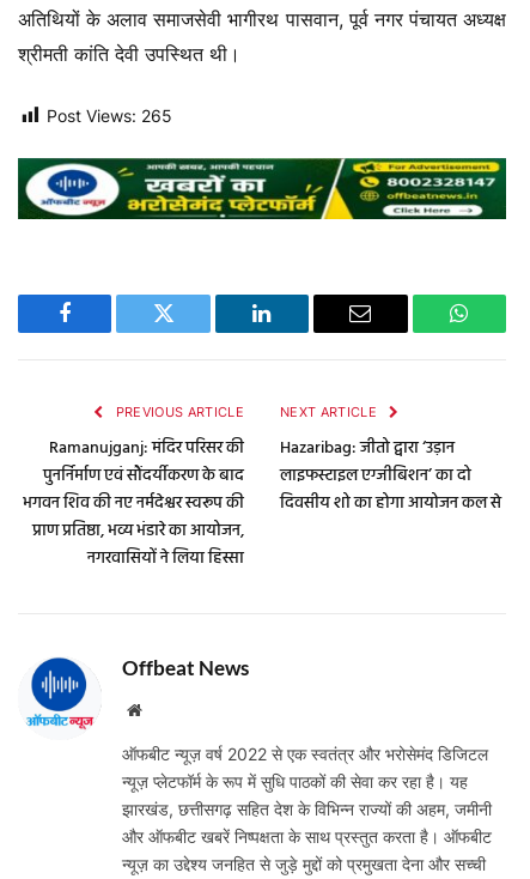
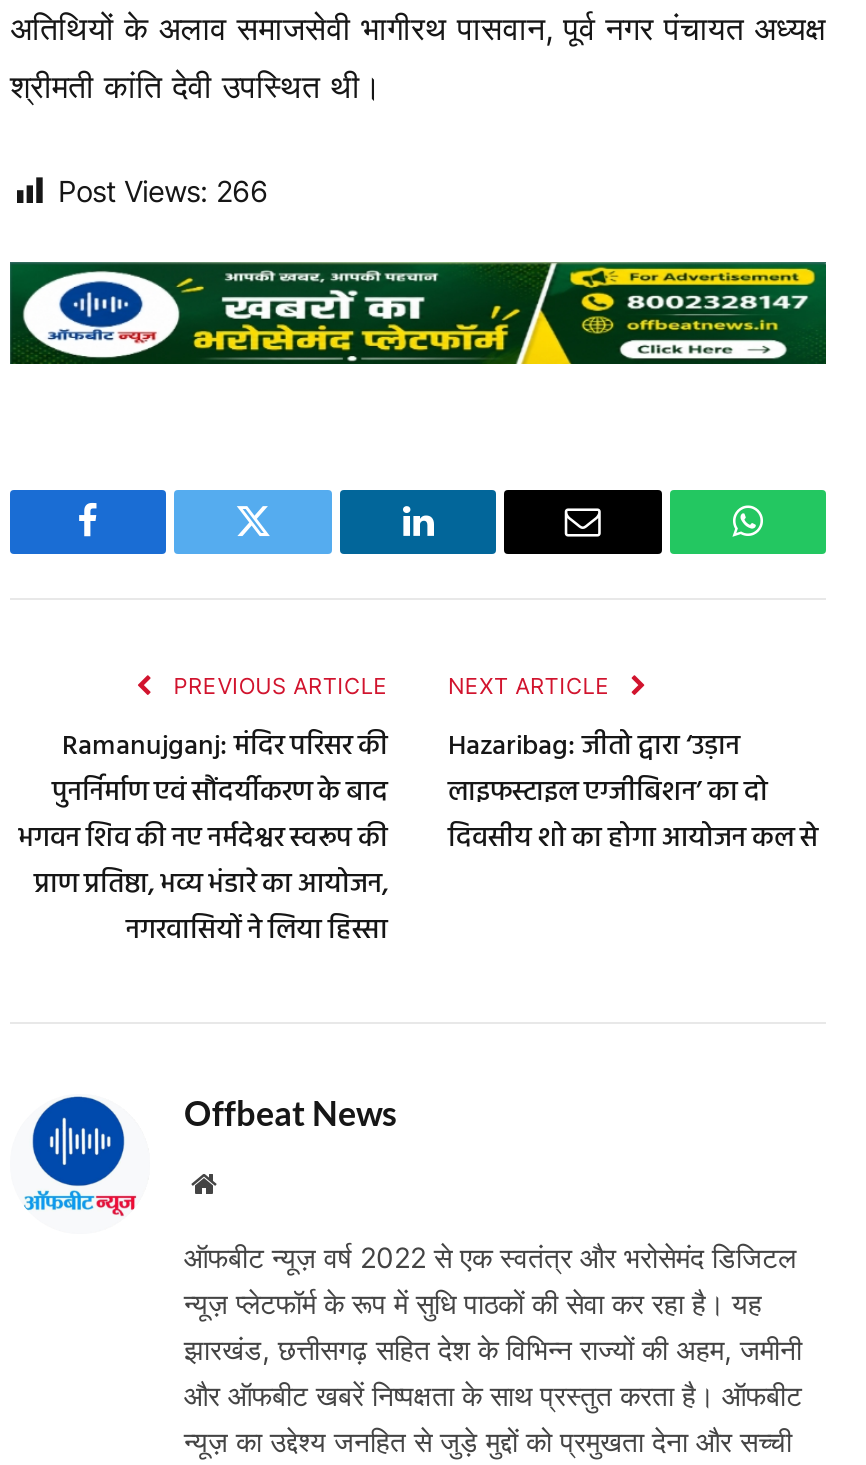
[47,106,172,126] Post Views: 265 -> [58,175,268,209] Post Views: 266

